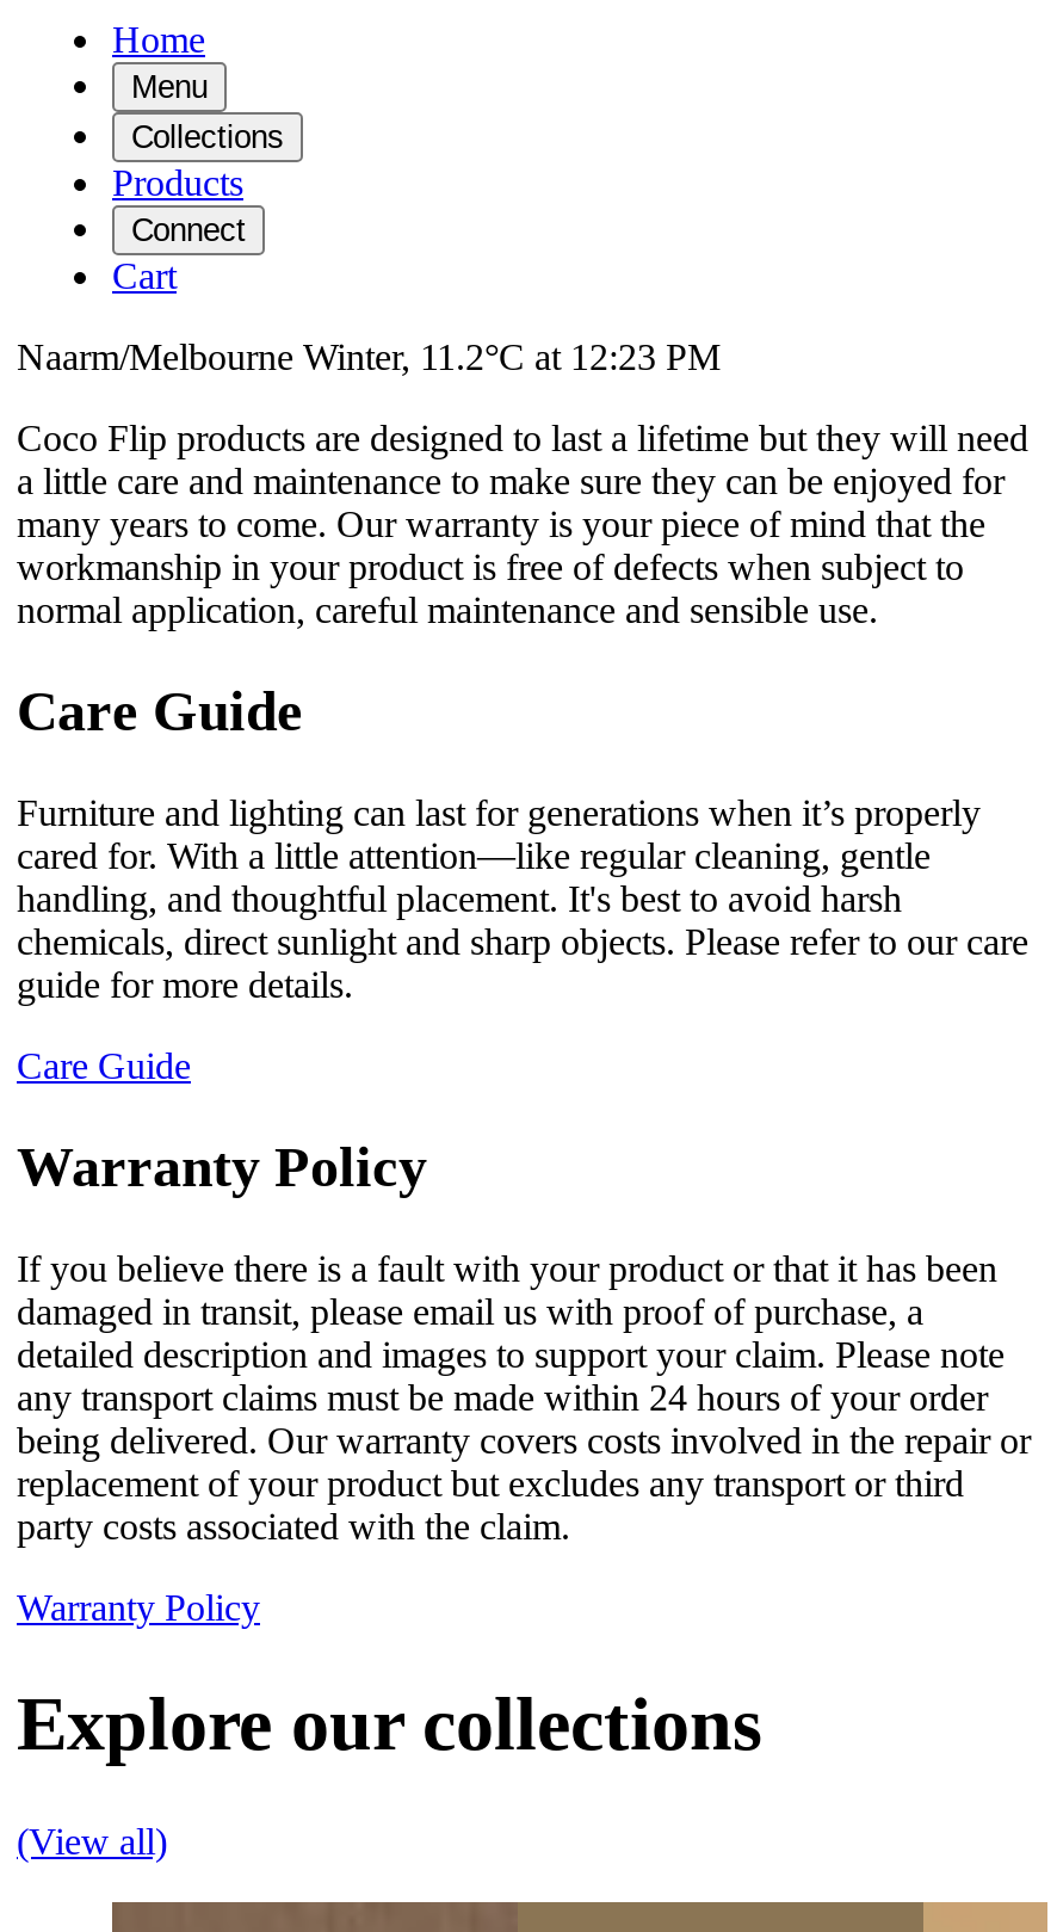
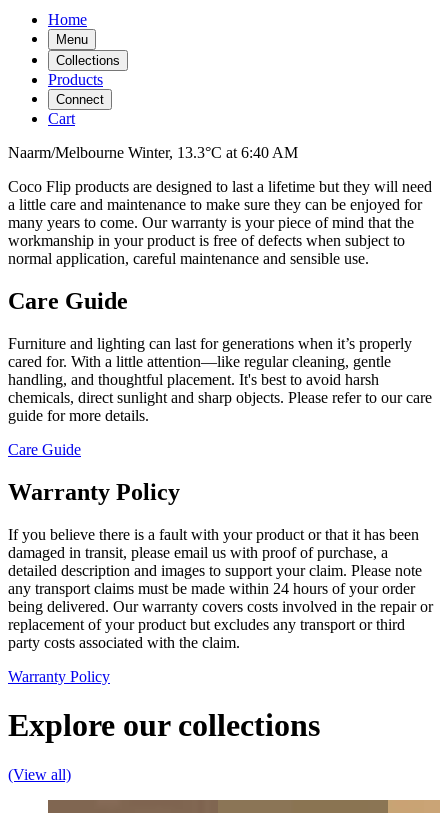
[17,337,721,377] Naarm/Melbourne Winter, 11.2°C at 12:23 PM -> [8,144,298,161] Naarm/Melbourne Winter, 13.3°C at 6:40 AM

